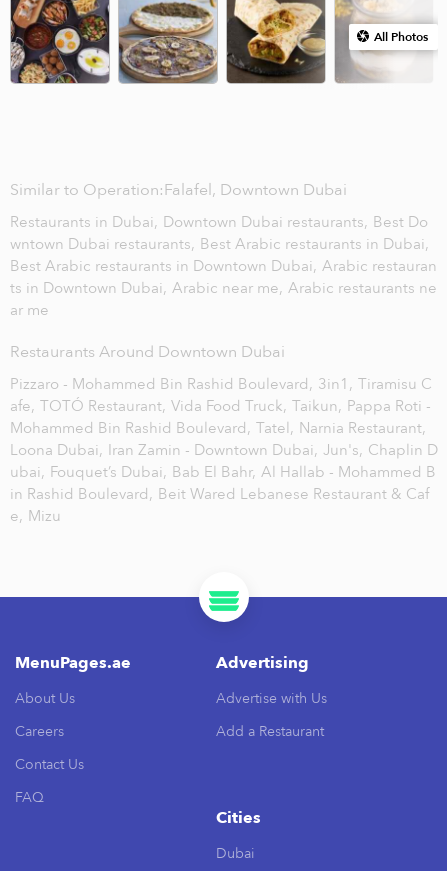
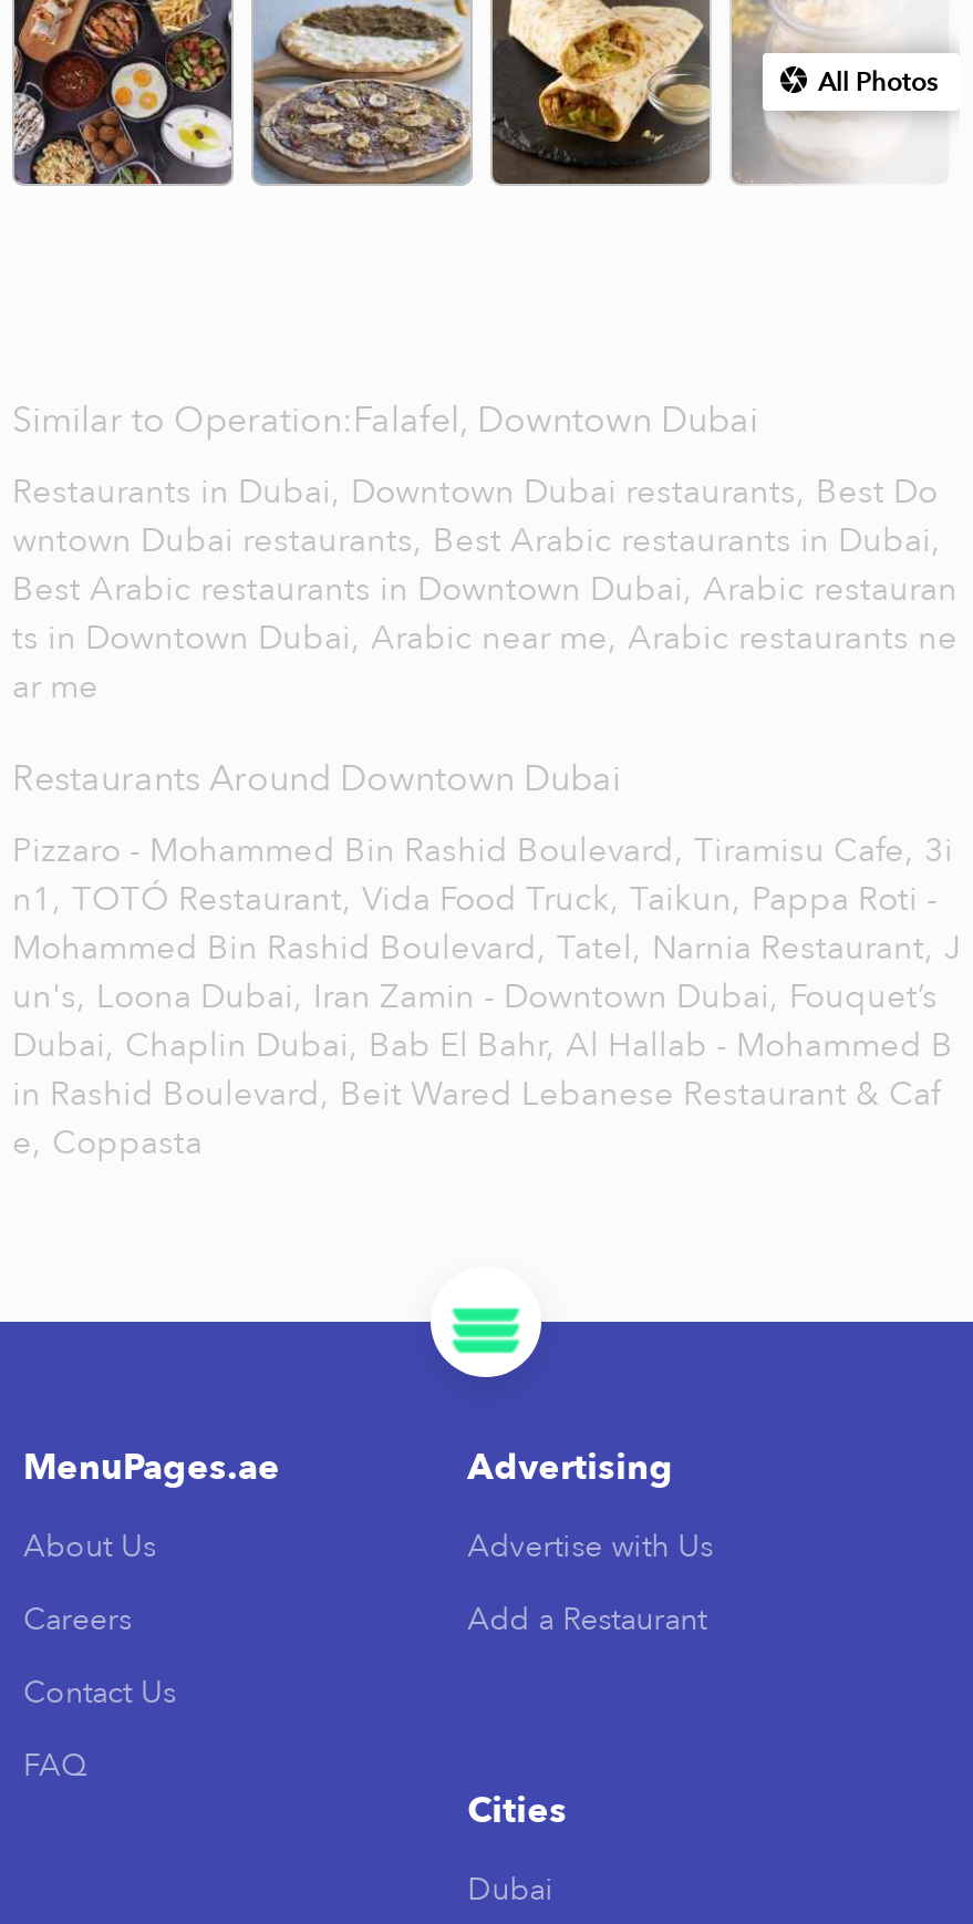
[10,374,438,482] Pizzaro - Mohammed Bin Rashid Boulevard, 3in1, Tiramisu C | afe, TOTÓ Restaurant, Vida Food Truck, Taikun, Pappa Roti - | Mohammed Bin Rashid Boulevard, Tatel, Narnia Restaurant, | Loona Dubai, Iran Zamin - Downtown Dubai, Jun's, Chaplin D | ubai, Fouquet’s Dubai, Bab El Bahr, Al Hallab - Mohammed B -> [12,828,960,1067] Pizzaro - Mohammed Bin Rashid Boulevard, Tiramisu Cafe, 3i | n1, TOTÓ Restaurant, Vida Food Truck, Taikun, Pappa Roti - | Mohammed Bin Rashid Boulevard, Tatel, Narnia Restaurant, J | un's, Loona Dubai, Iran Zamin - Downtown Dubai, Fouquet’s | Dubai, Chaplin Dubai, Bab El Bahr, Al Hallab - Mohammed B
[10,506,61,526] e, Mizu -> [12,1120,203,1165] e, Coppasta

